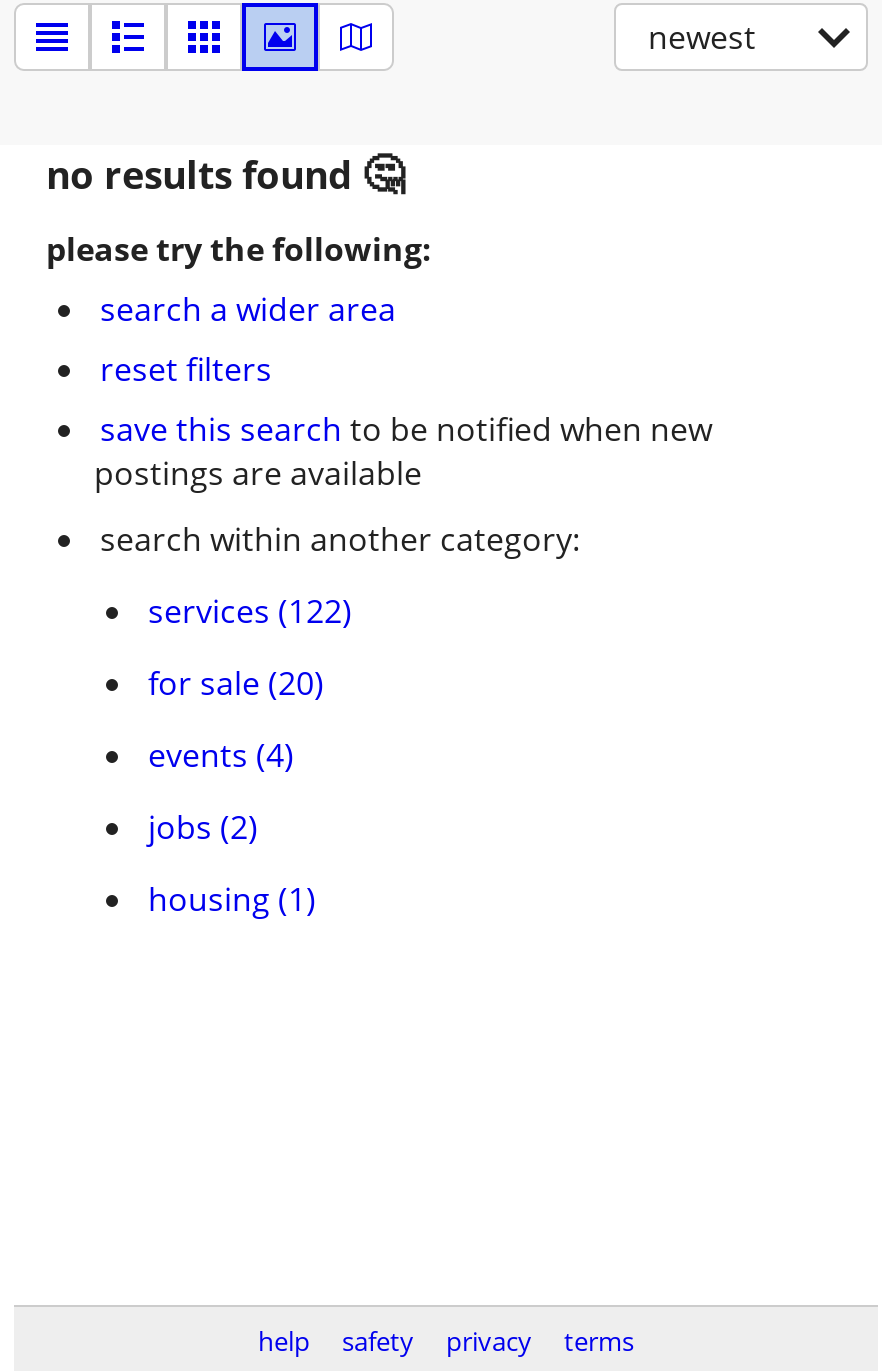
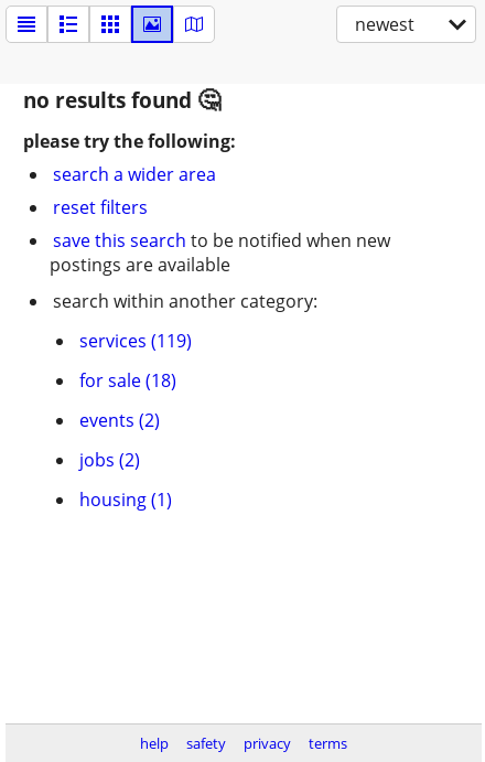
[148,589,352,633] services (122) -> [79,329,192,353] services (119)
[148,661,324,705] for sale (20) -> [79,368,176,393] for sale (18)
[148,733,294,777] events (4) -> [79,408,160,432] events (2)

